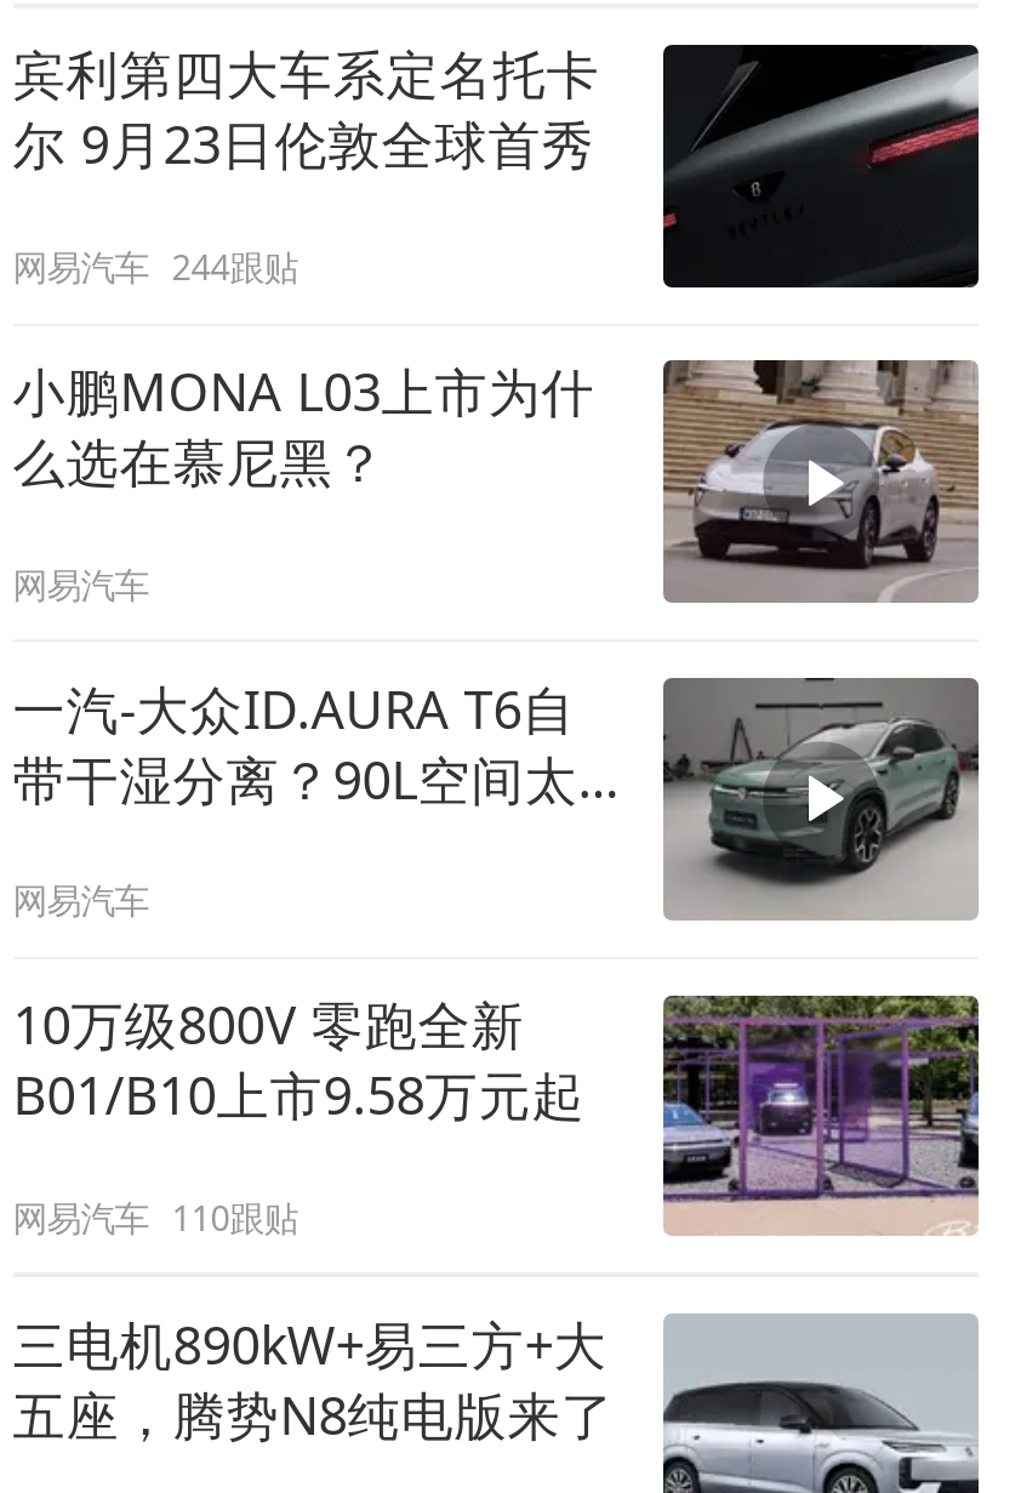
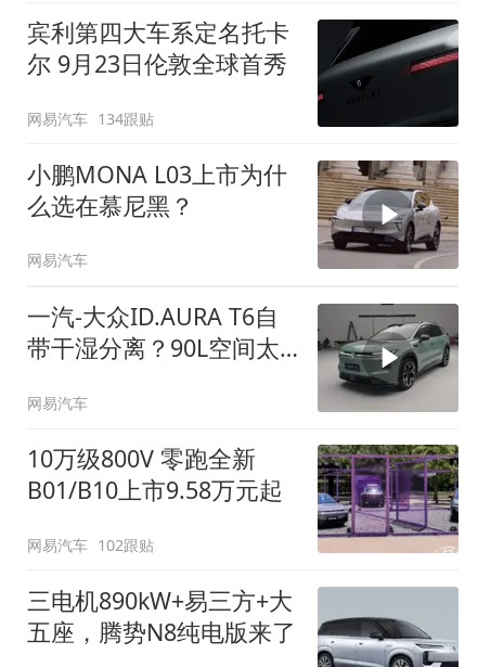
[13,243,298,289] 网易汽车 244跟贴 -> [27,108,154,129] 网易汽车 134跟贴
[13,1194,298,1240] 网易汽车 110跟贴 -> [27,534,154,555] 网易汽车 102跟贴

